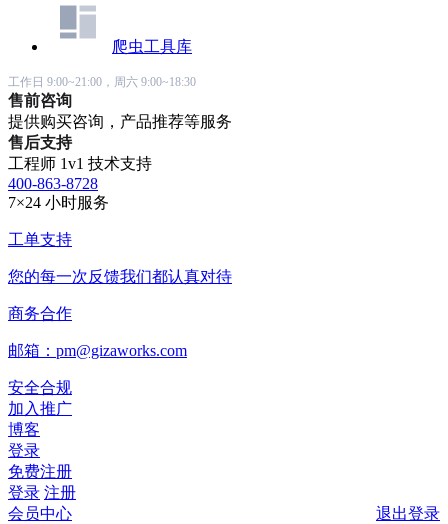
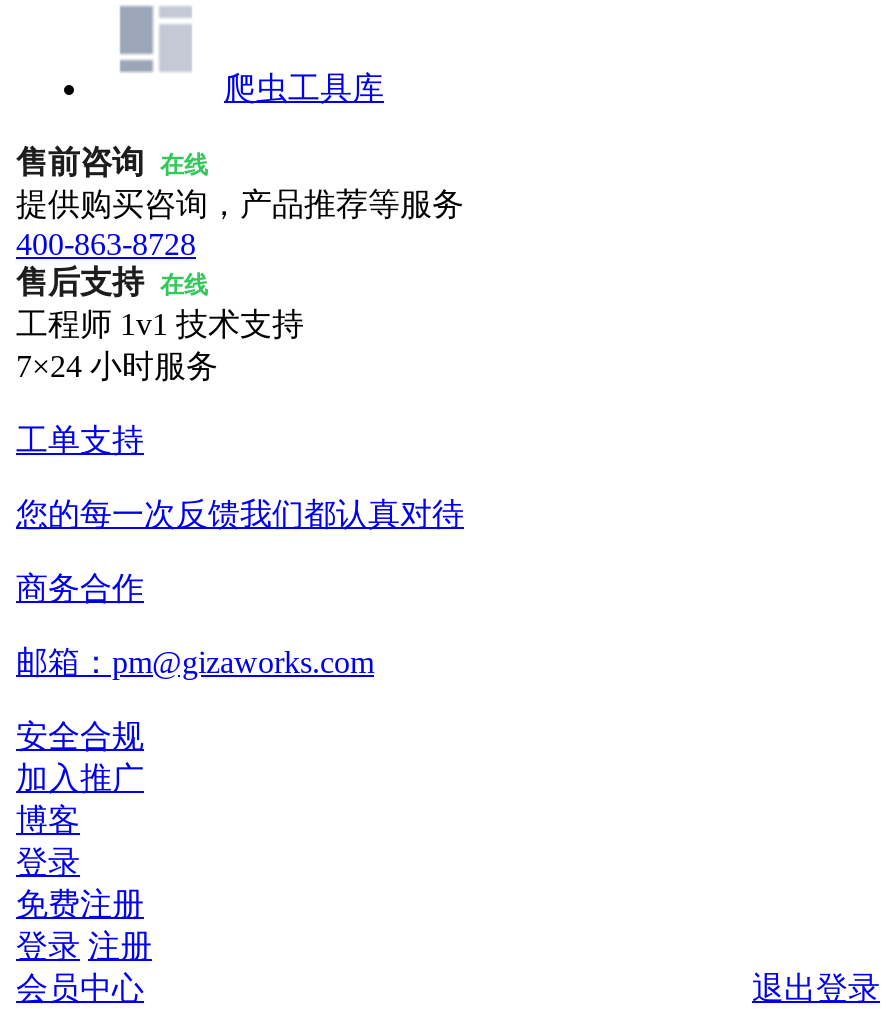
[8,75,196,109] 工作日 9:00~21:00，周六 9:00~18:30 | 售前咨询 -> [16,145,208,179] 售前咨询 在线
[8,134,72,151] 售后支持 -> [16,227,208,299] 400-863-8728 | 售后支持 在线
[8,175,98,192] 400-863-8728 -> none

